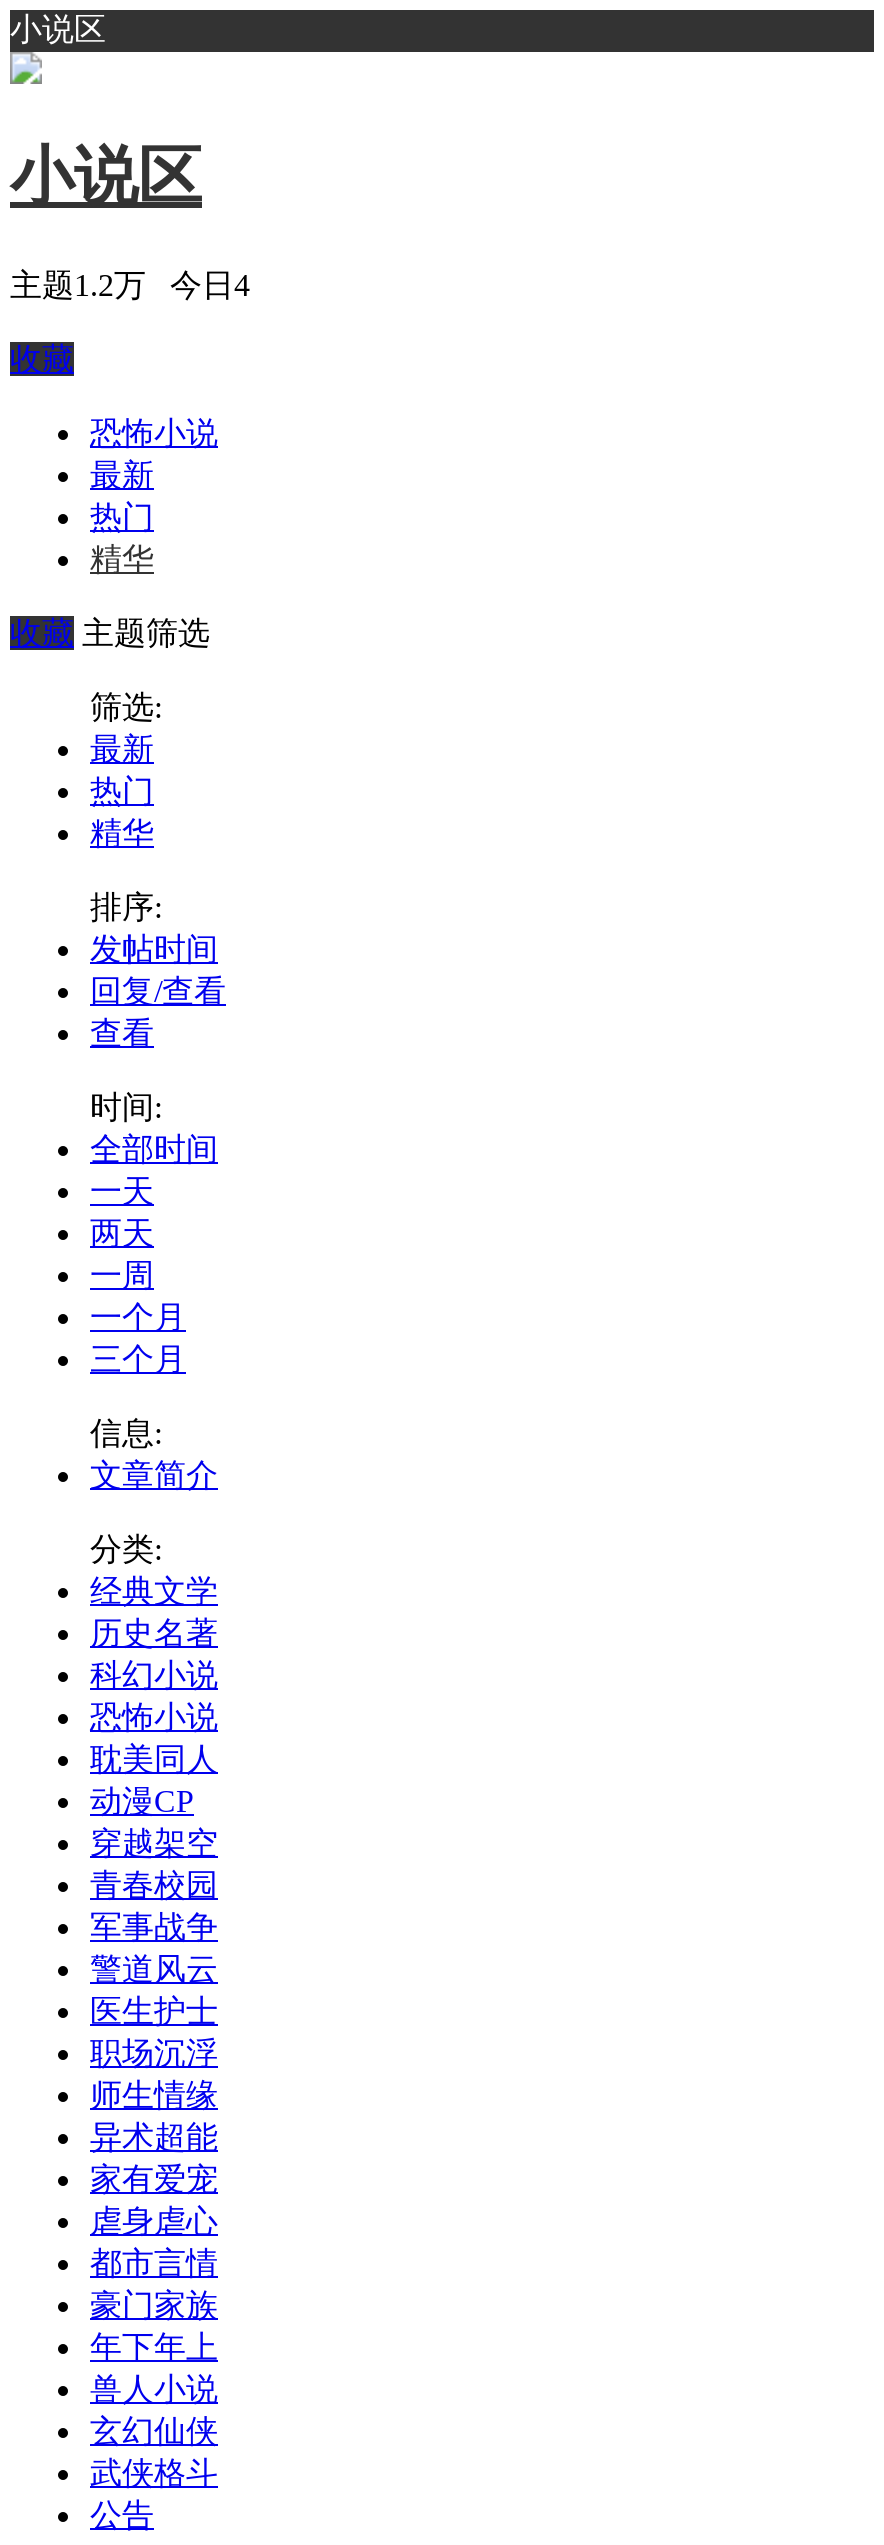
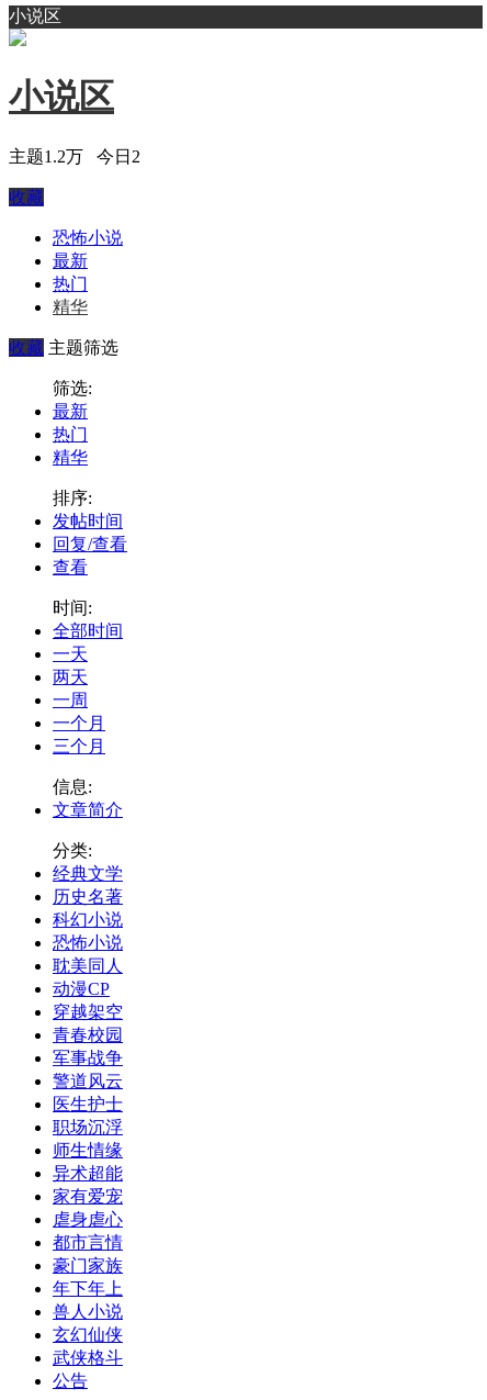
[10,268,250,302] 主题1.2万今日4 -> [9,147,140,166] 主题1.2万今日2

